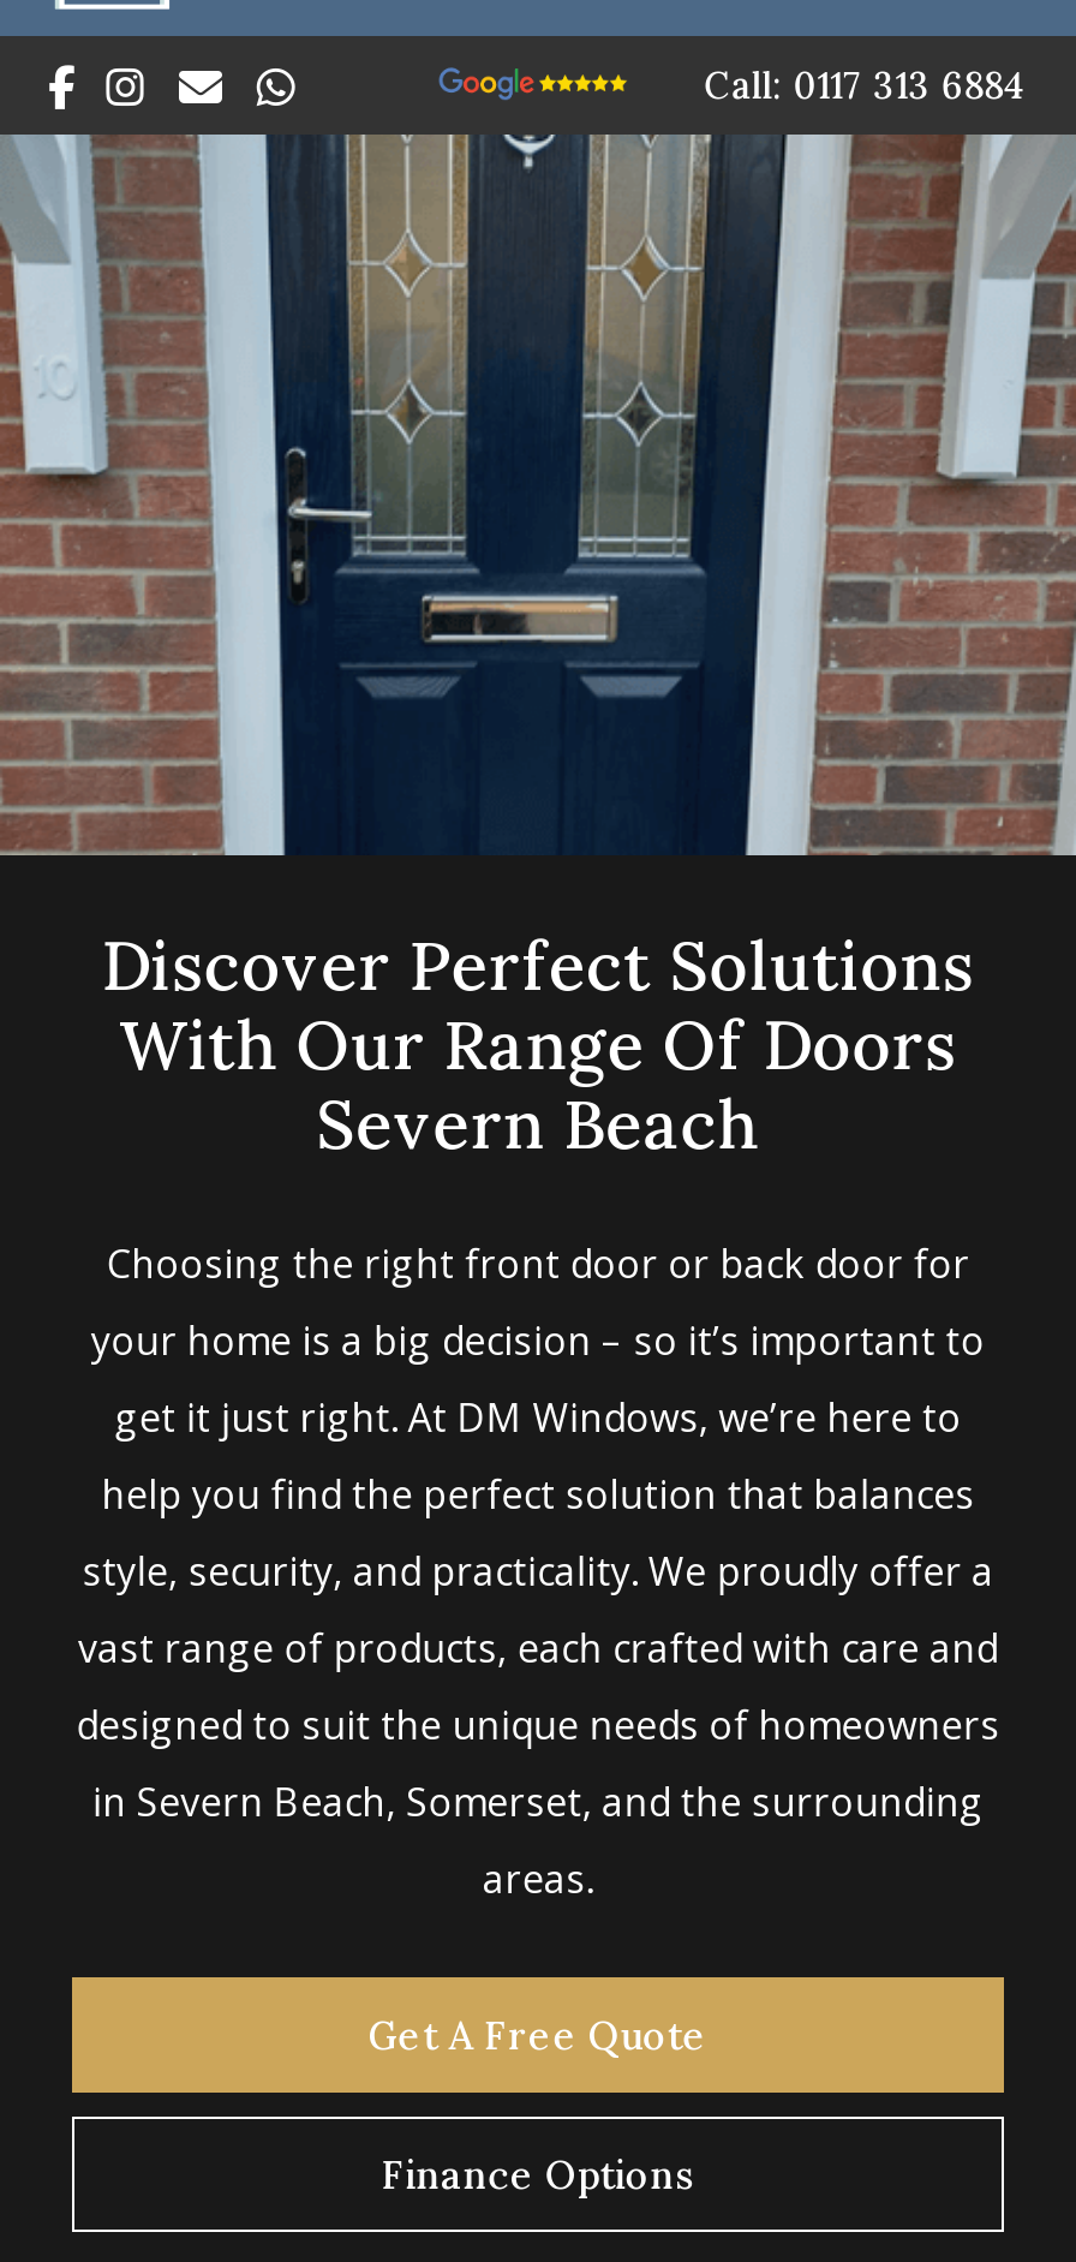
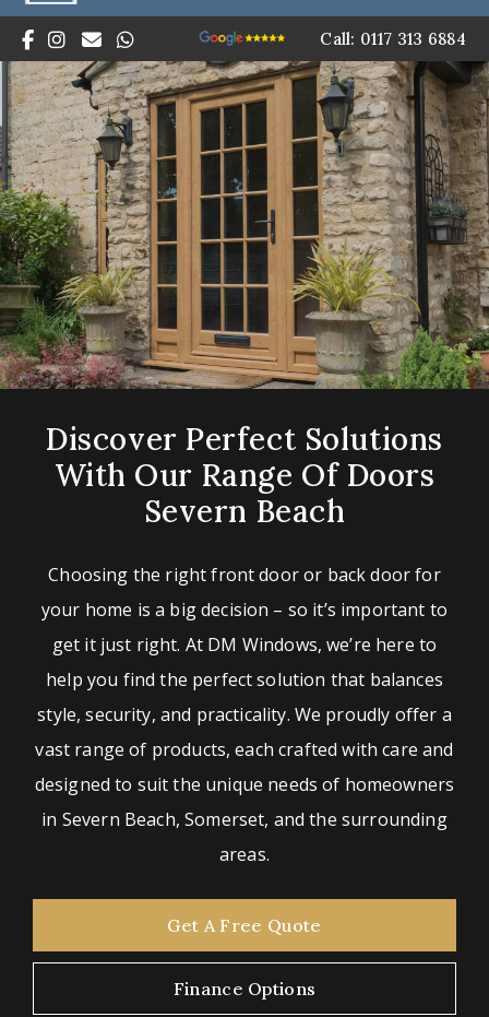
[7,132,1069,858] [image] -> [3,60,486,390] [image]

